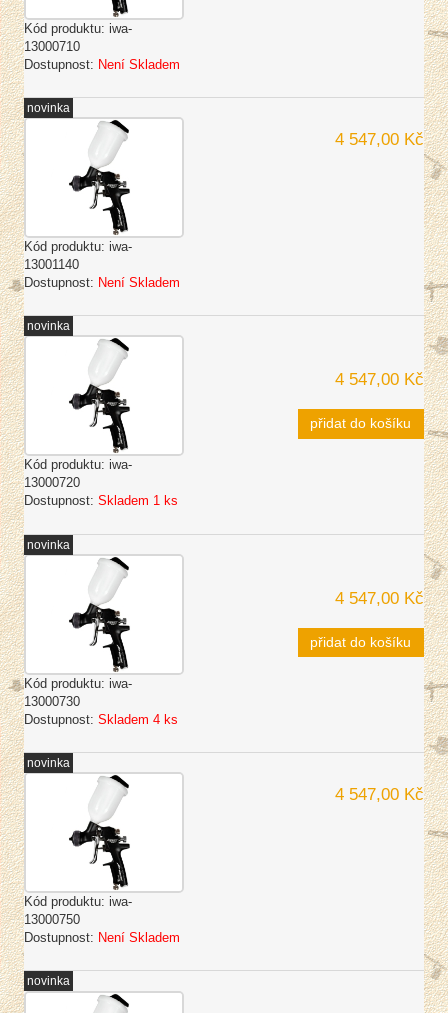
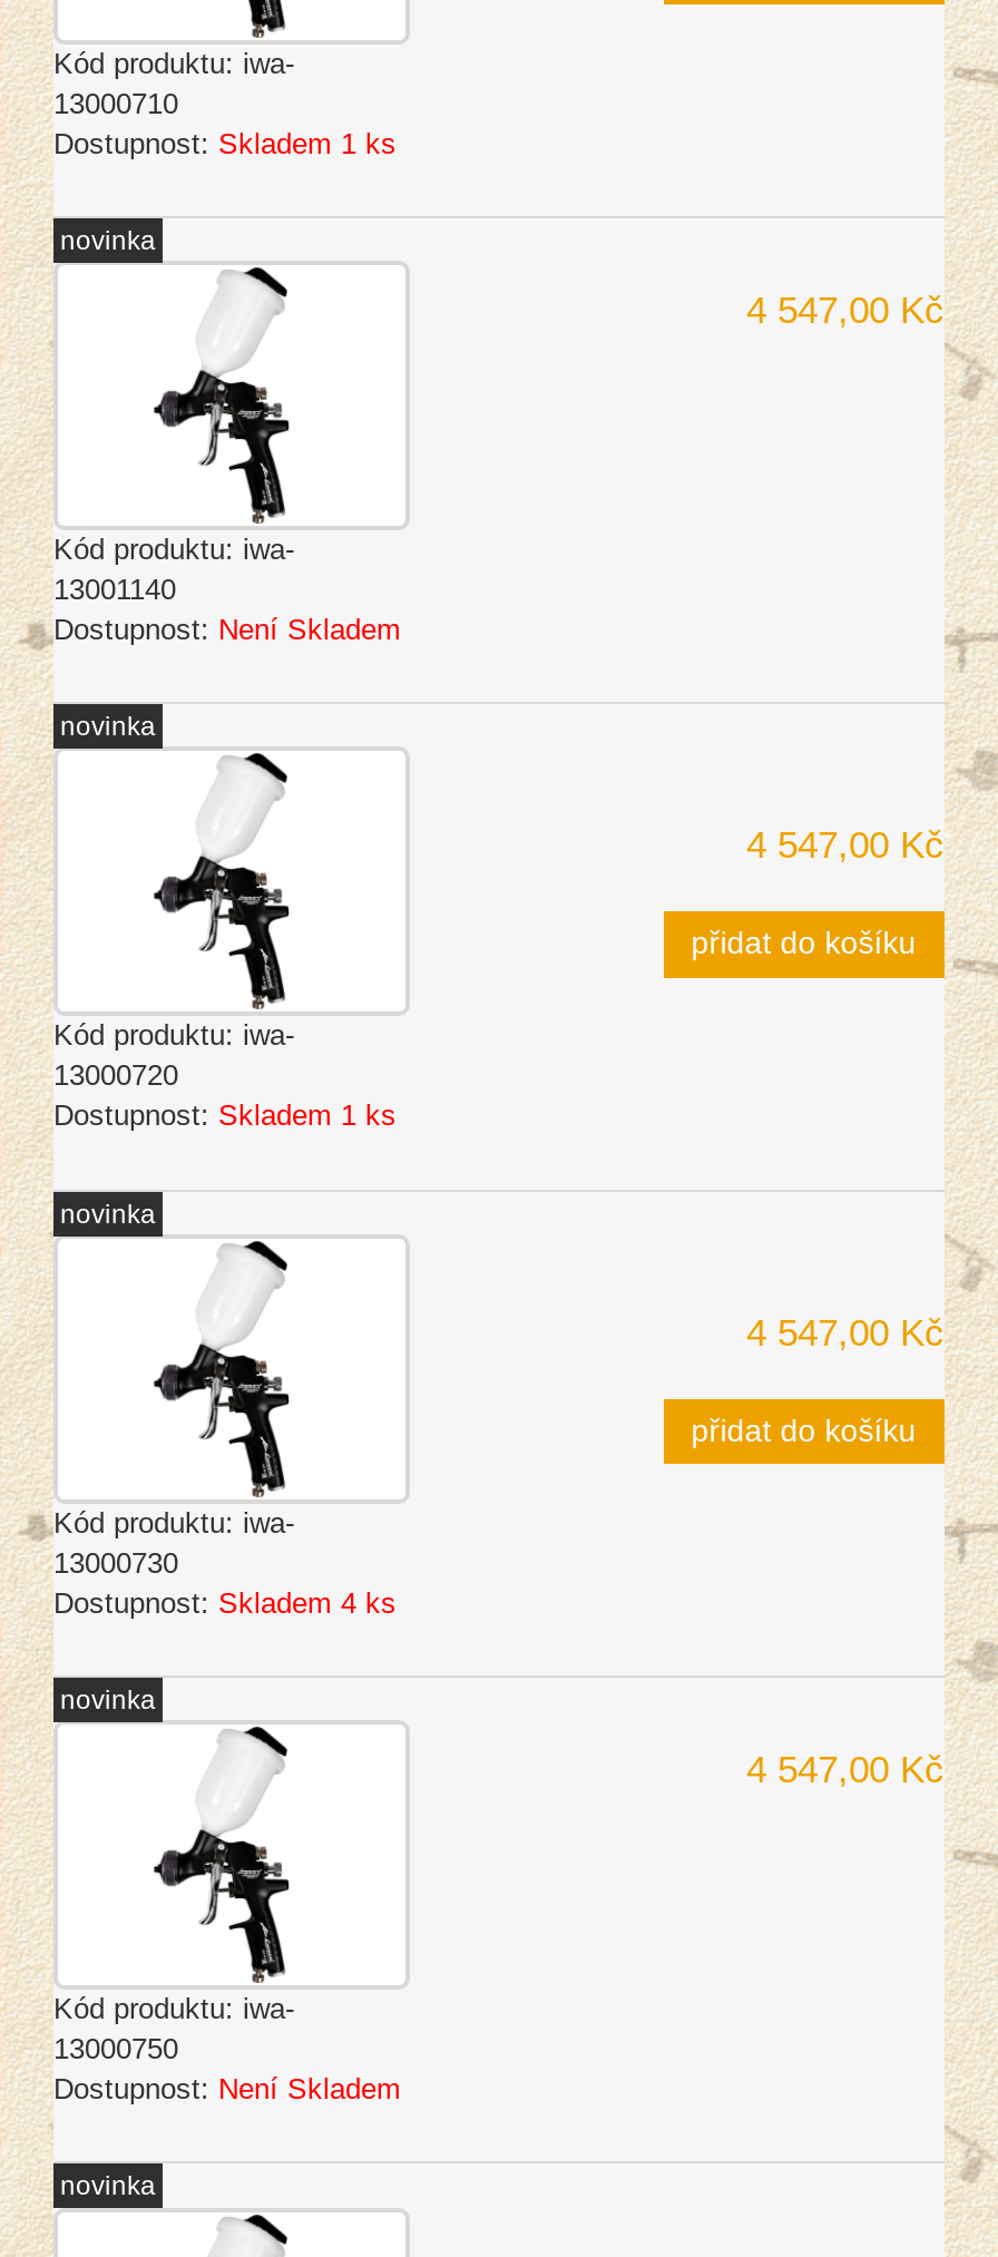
[24,57,180,72] Dostupnost: Není Skladem -> [53,126,397,160] Dostupnost: Skladem 1 ks

